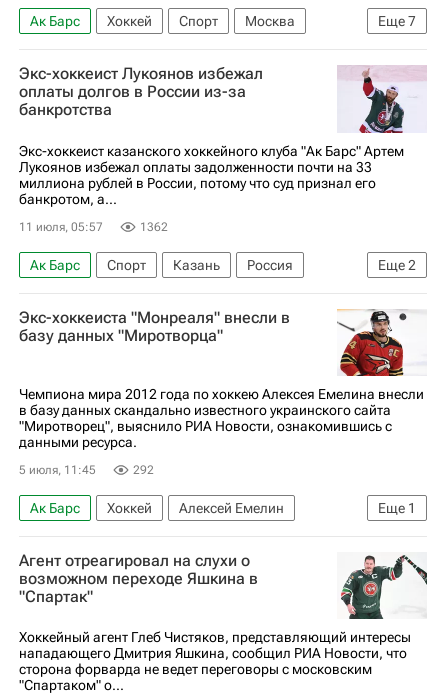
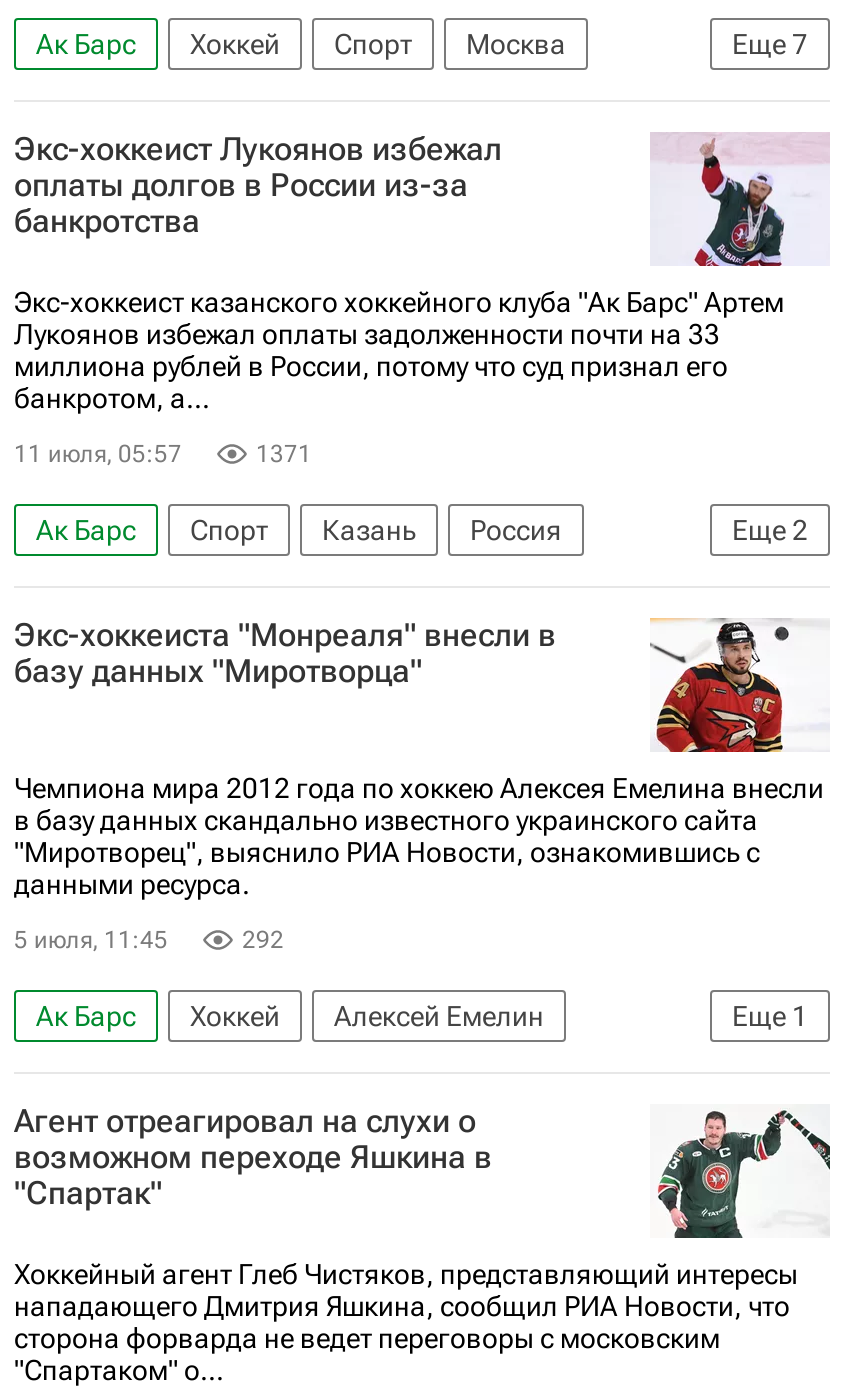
[140,219,168,233] 1362 -> [256,440,312,468] 1371

